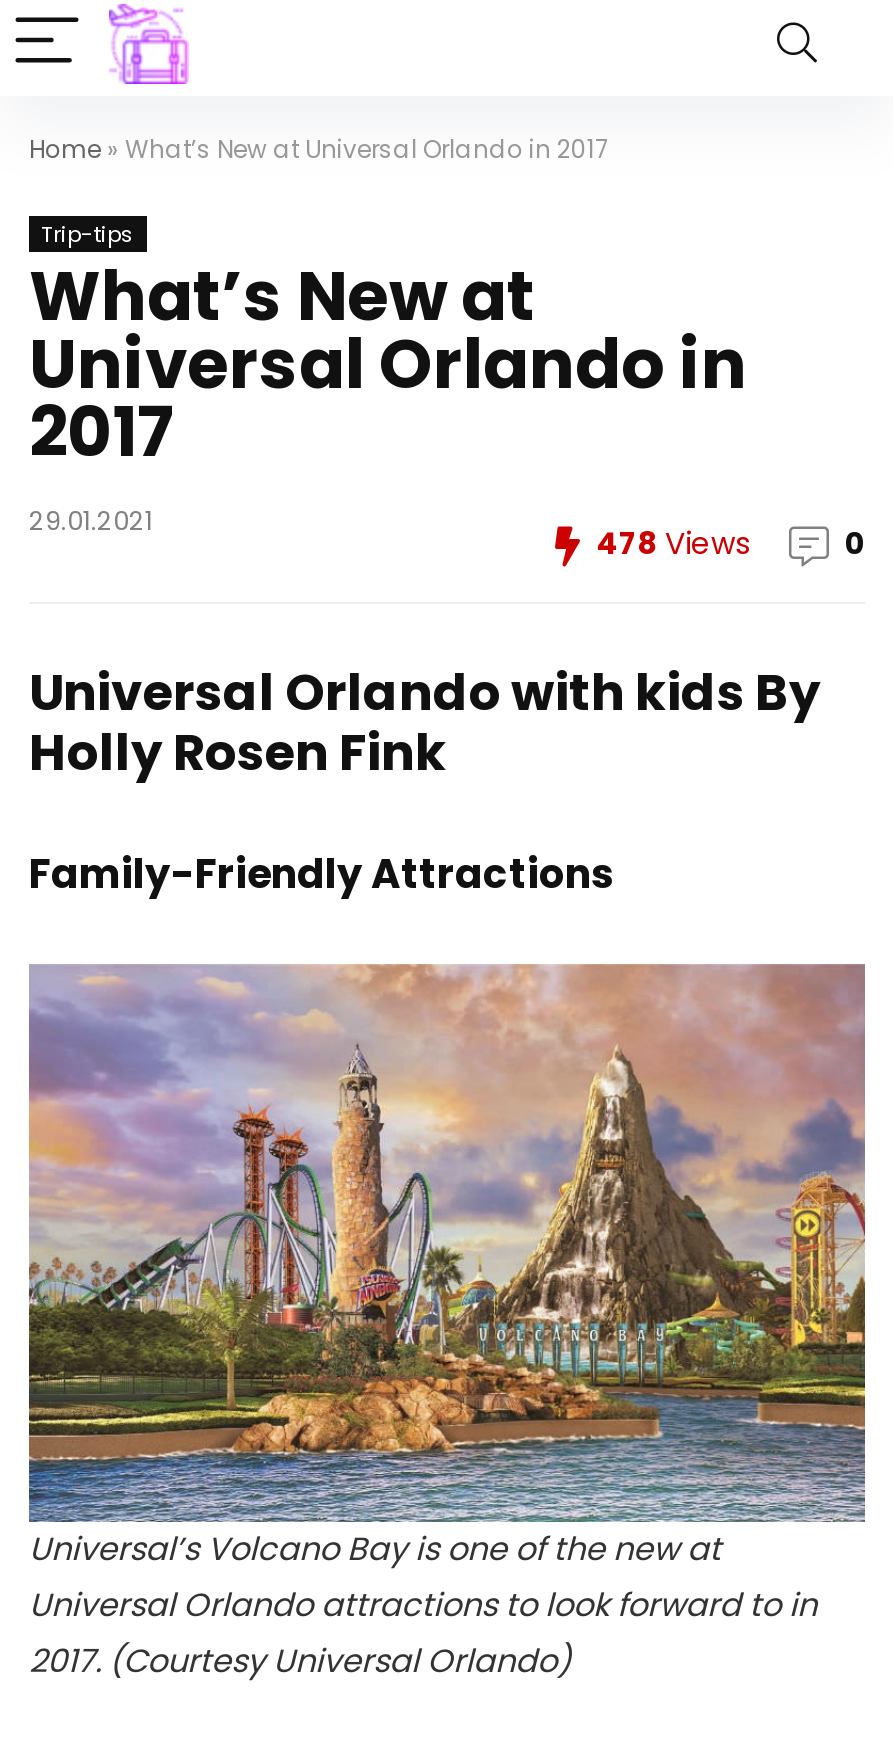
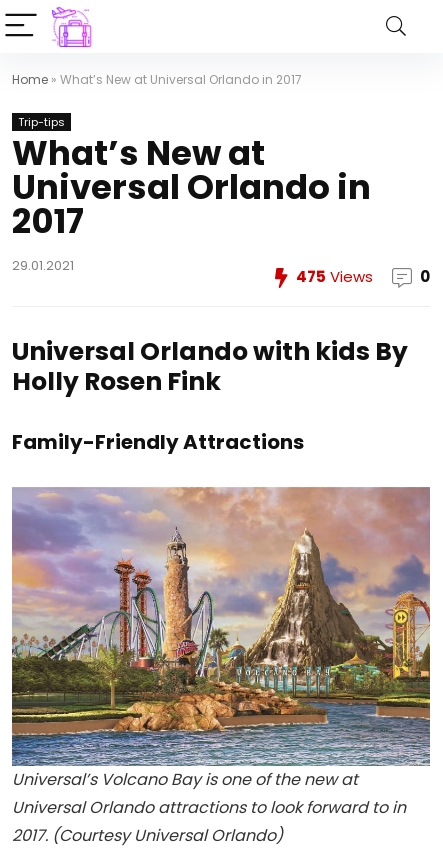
[597,522,751,564] 478 Views -> [296,266,373,287] 475 Views

